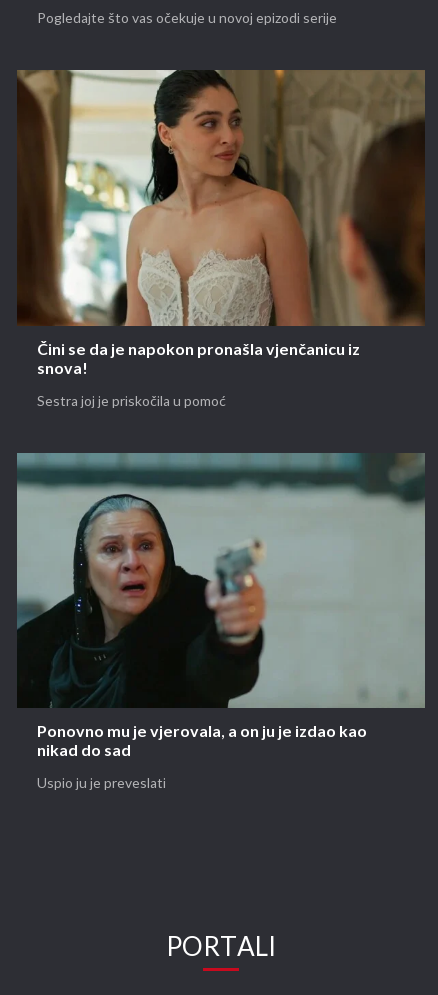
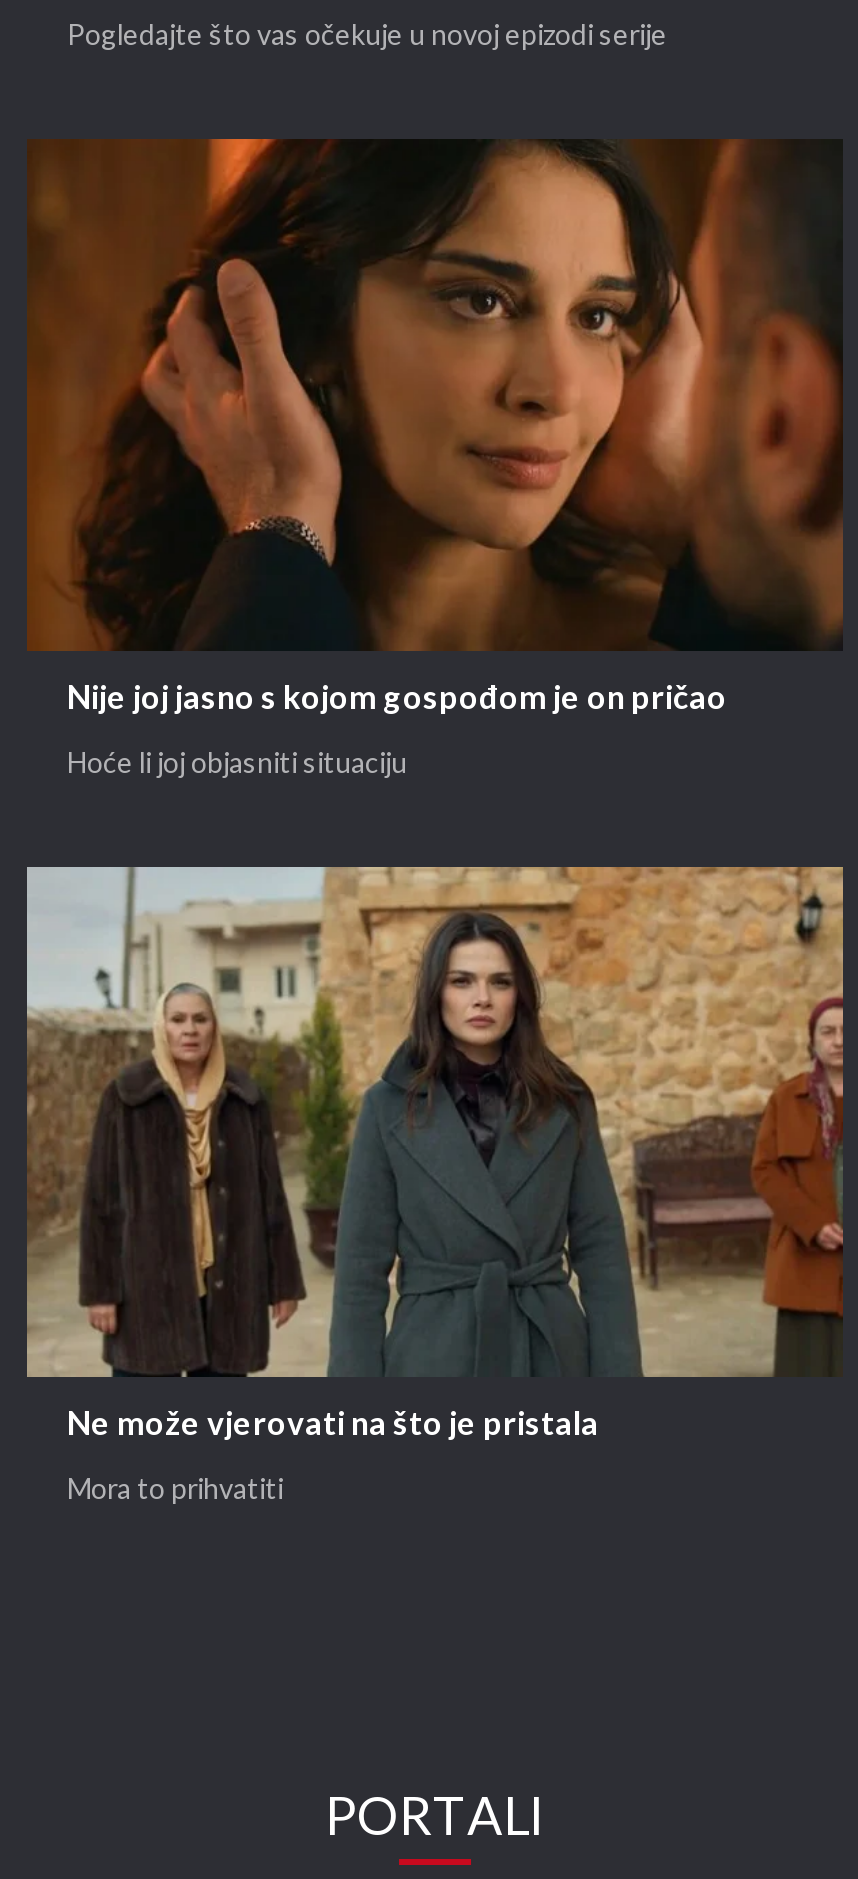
[17,69,425,379] [image] | Čini se da je napokon pronašla vjenčanicu iz | snova! -> [27,137,843,719] [image] | Nije joj jasno s kojom gospođom je on pričao
[37,393,226,410] Sestra joj je priskočila u pomoć -> [67,747,407,781] Hoće li joj objasniti situaciju
[16,452,426,761] [image] | Ponovno mu je vjerovala, a on ju je izdao kao | nikad do sad -> [25,865,845,1446] [image] | Ne može vjerovati na što je pristala
[37,775,166,792] Uspio ju je preveslati -> [67,1474,283,1508] Mora to prihvatiti

